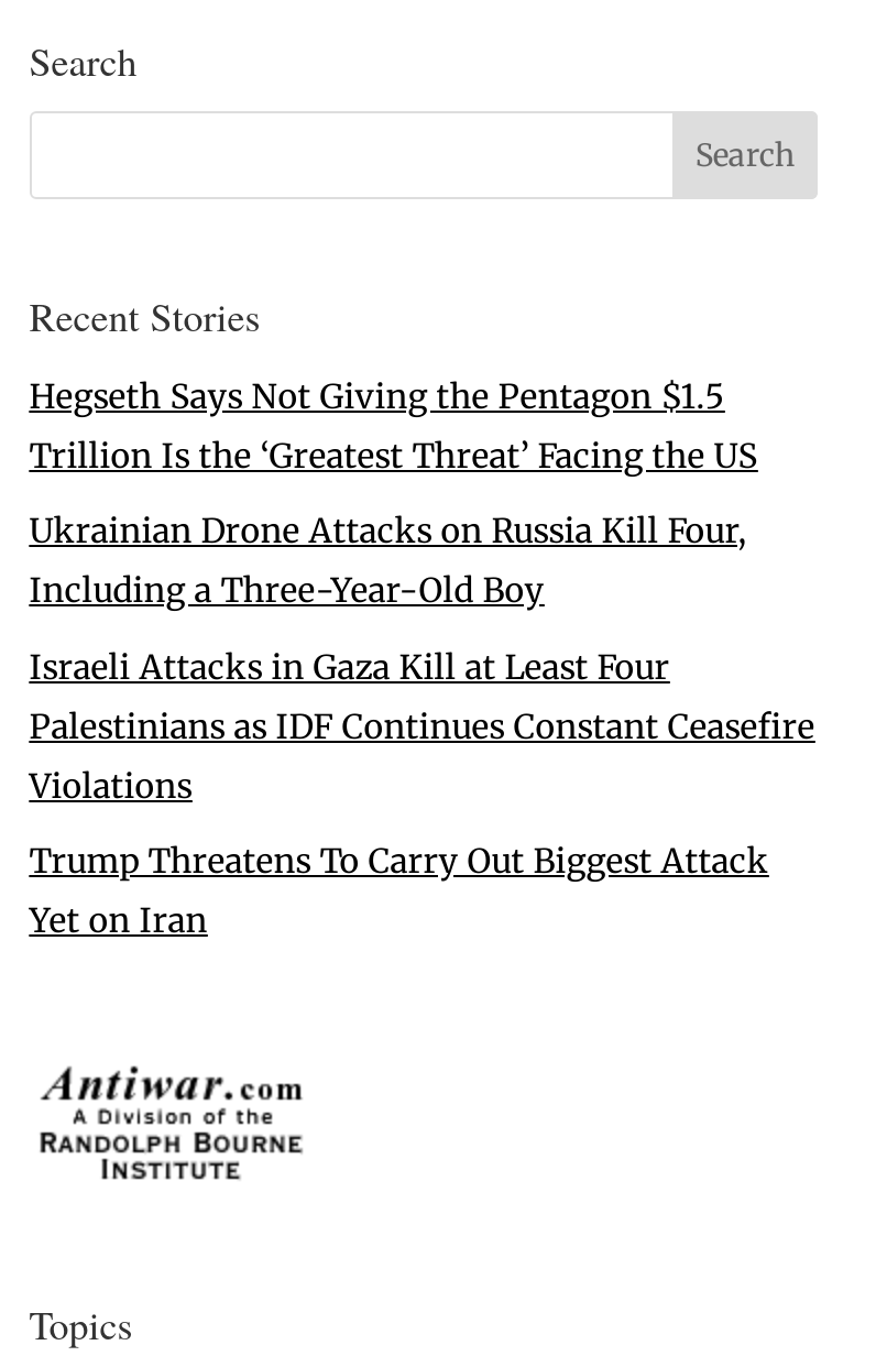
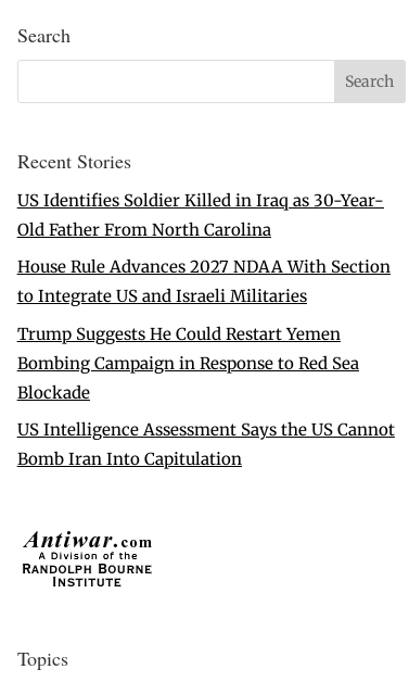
[29,375,758,477] Hegseth Says Not Giving the Pentagon $1.5 | Trillion Is the ‘Greatest Threat’ Facing the US -> [17,190,384,240] US Identifies Soldier Killed in Iraq as 30-Year- | Old Father From North Carolina
[29,511,747,612] Ukrainian Drone Attacks on Russia Kill Four, | Including a Three-Year-Old Boy -> [17,257,390,307] House Rule Advances 2027 NDAA With Section | to Integrate US and Israeli Militaries
[29,646,815,807] Israeli Attacks in Gaza Kill at Least Four | Palestinians as IDF Continues Constant Ceasefire | Violations -> [17,324,359,403] Trump Suggests He Could Restart Yemen | Bombing Campaign in Response to Red Sea | Blockade
[29,841,769,942] Trump Threatens To Carry Out Biggest Attack | Yet on Iran -> [17,420,395,470] US Intelligence Assessment Says the US Cannot | Bomb Iran Into Capitulation

